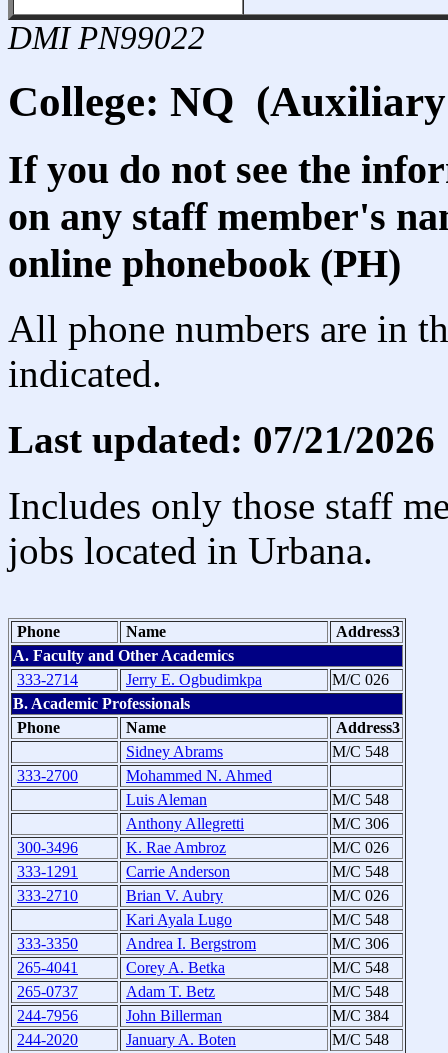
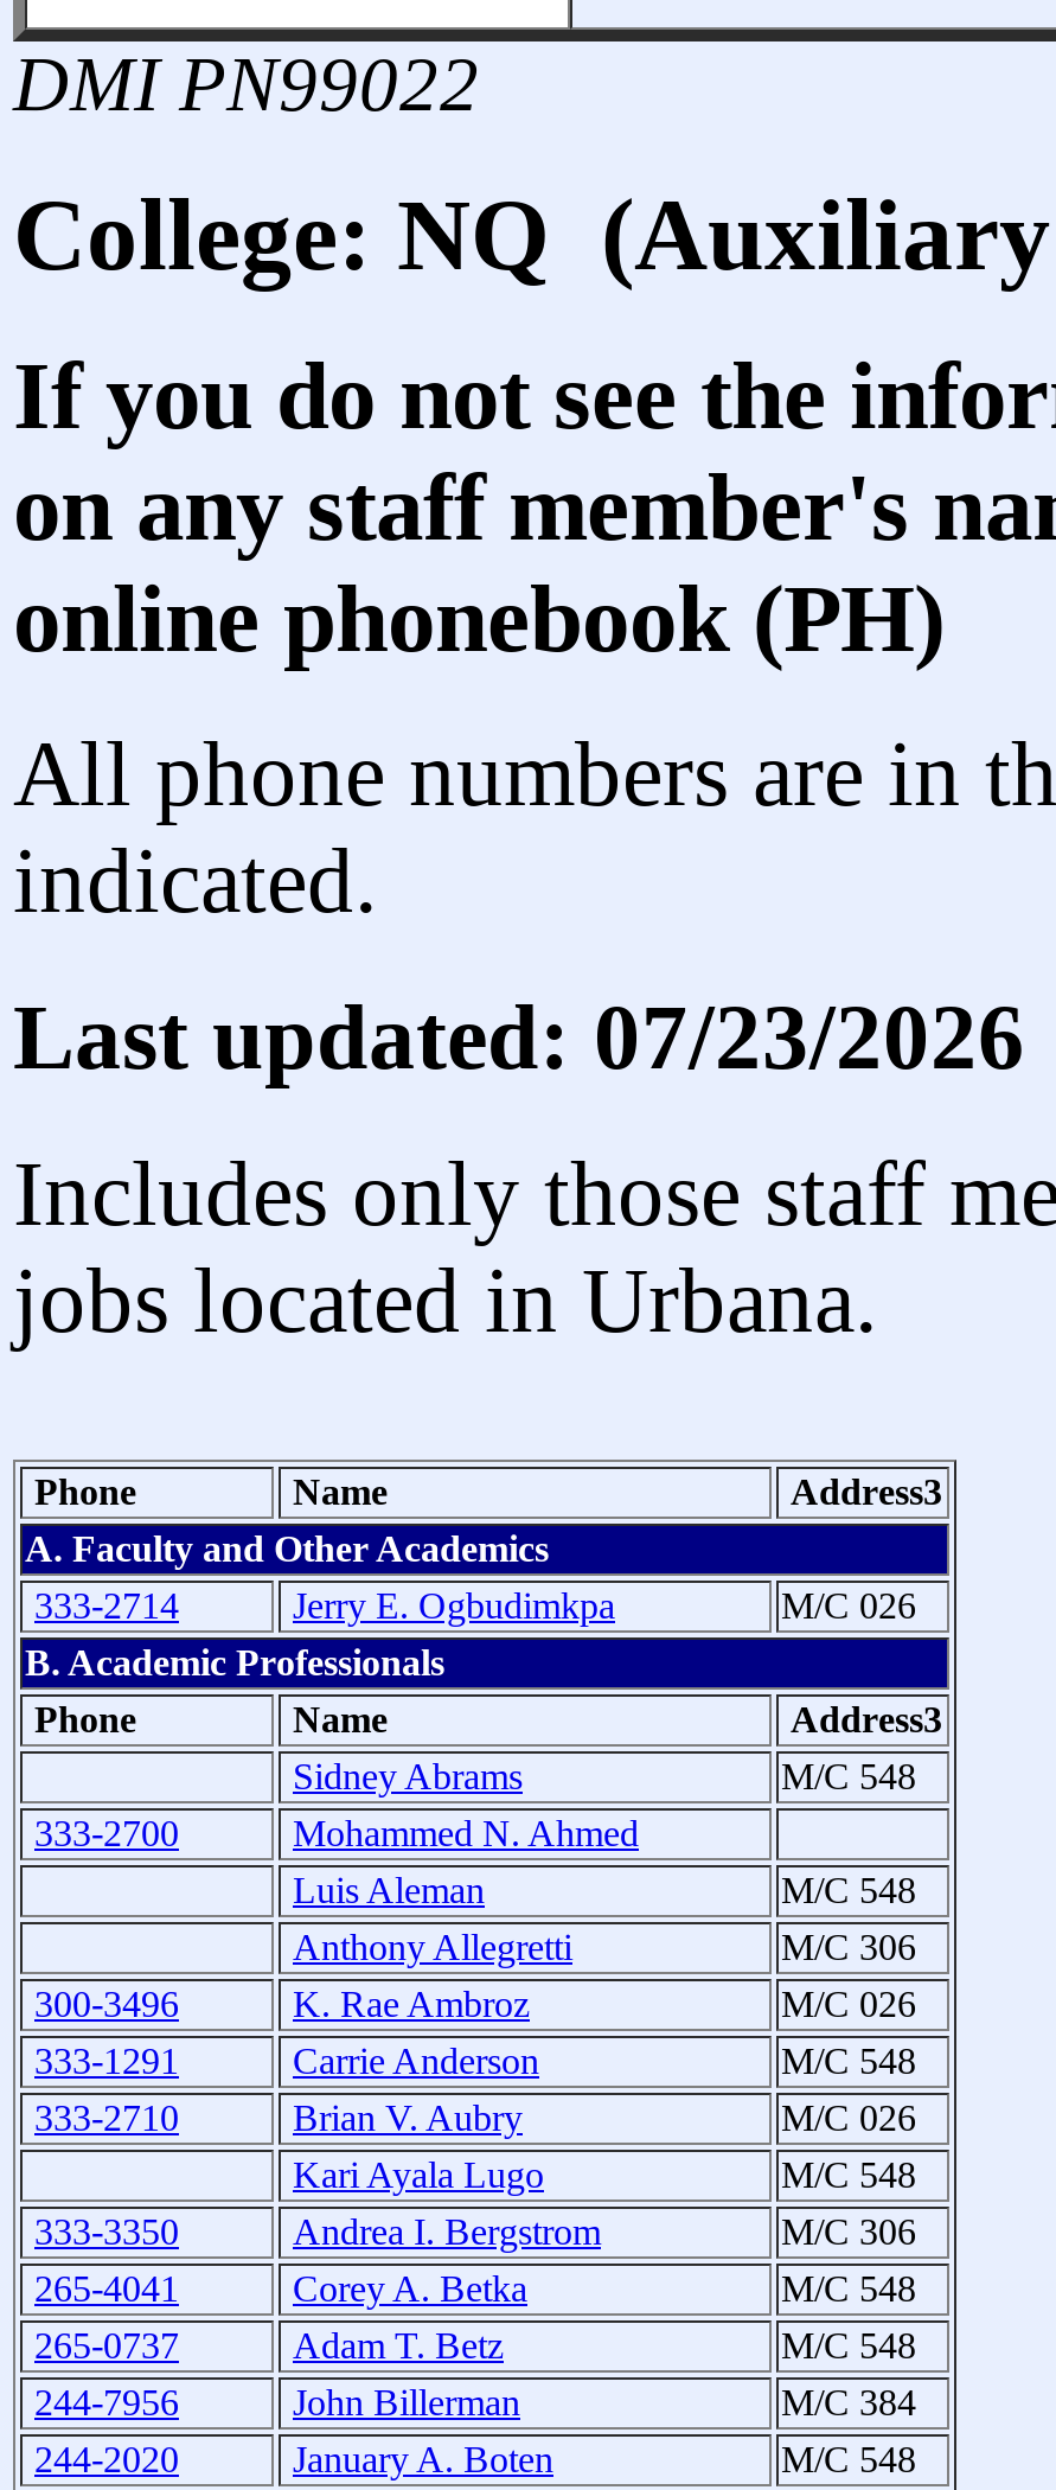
[8,418,435,461] Last updated: 07/21/2026 -> [13,985,1025,1087] Last updated: 07/23/2026

